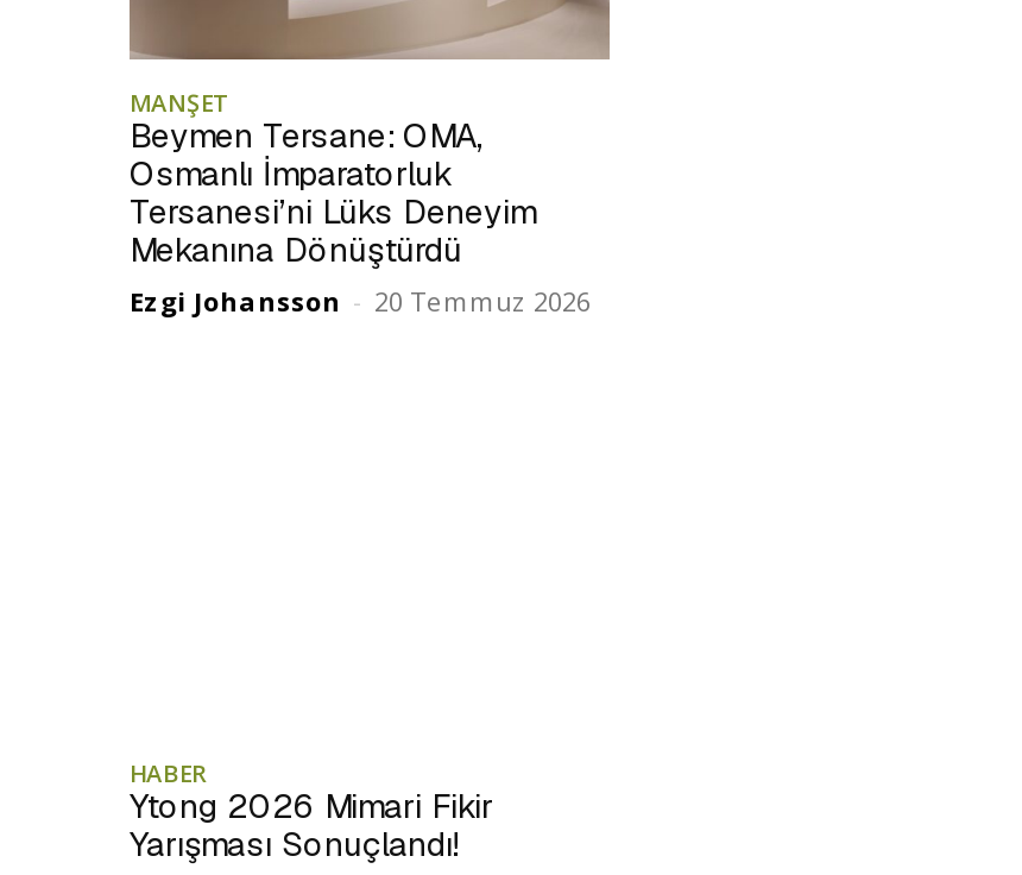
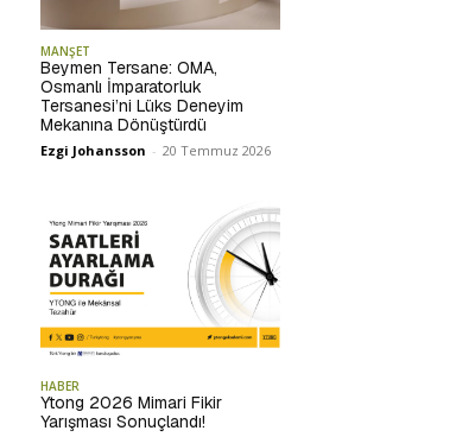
none -> [39,209,281,357] [image]

